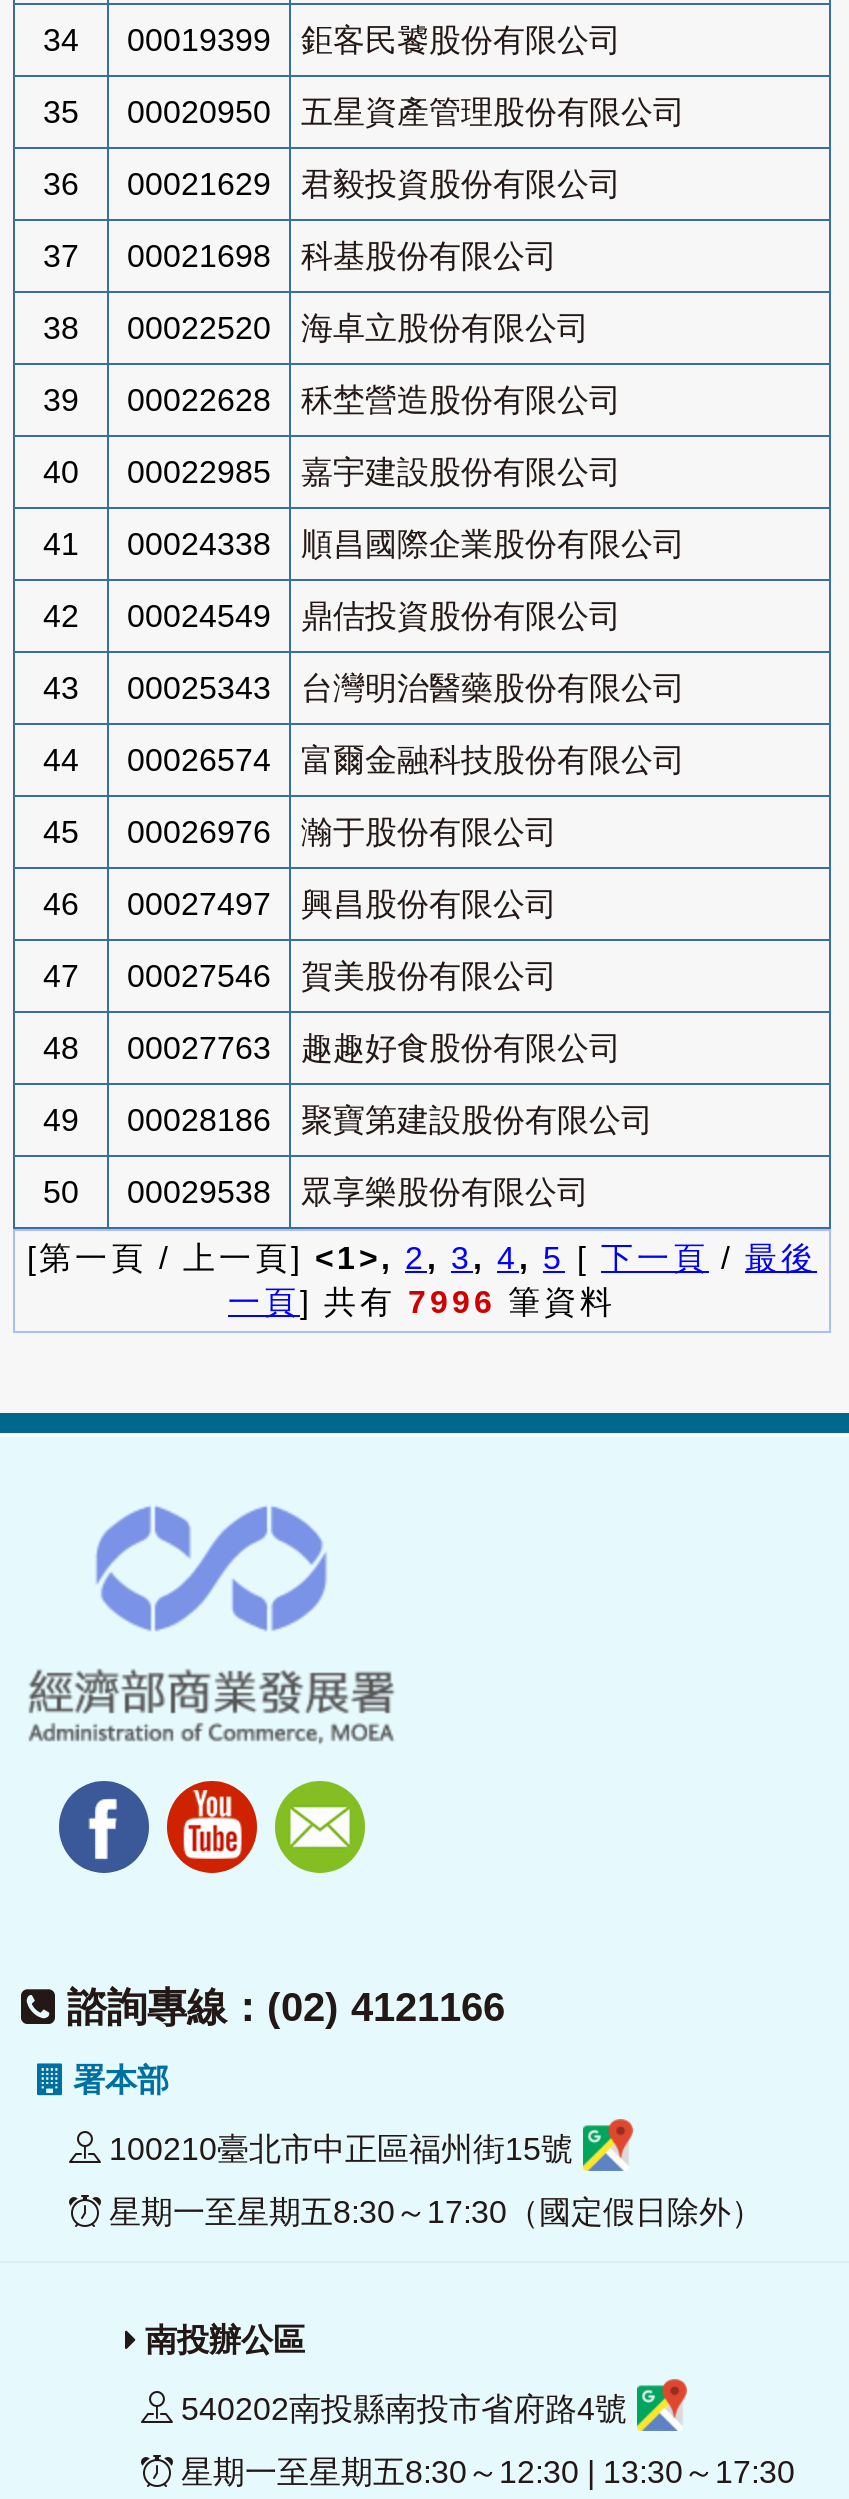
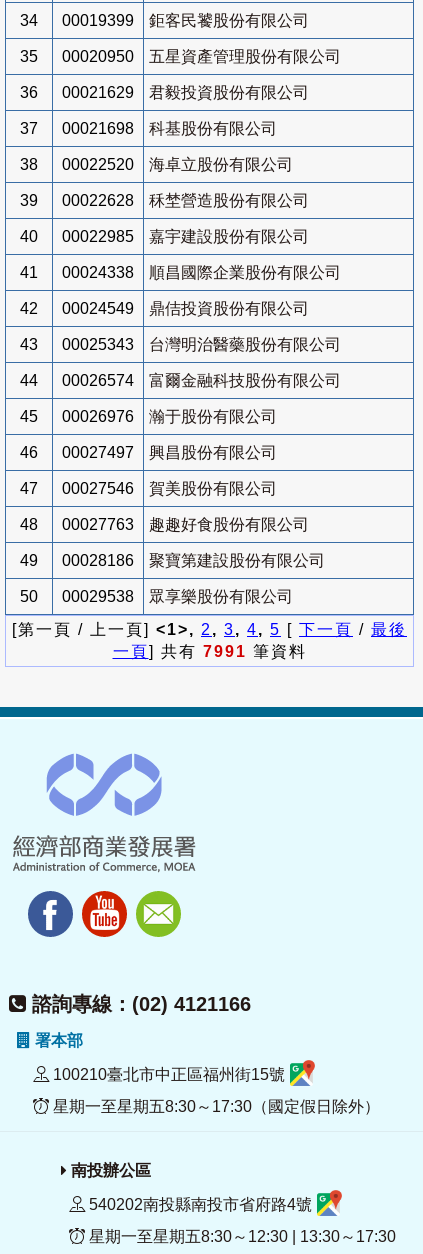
[228,1285,616,1319] 一頁] 共有7996筆資料 -> [112,643,306,660] 一頁] 共有7991筆資料

